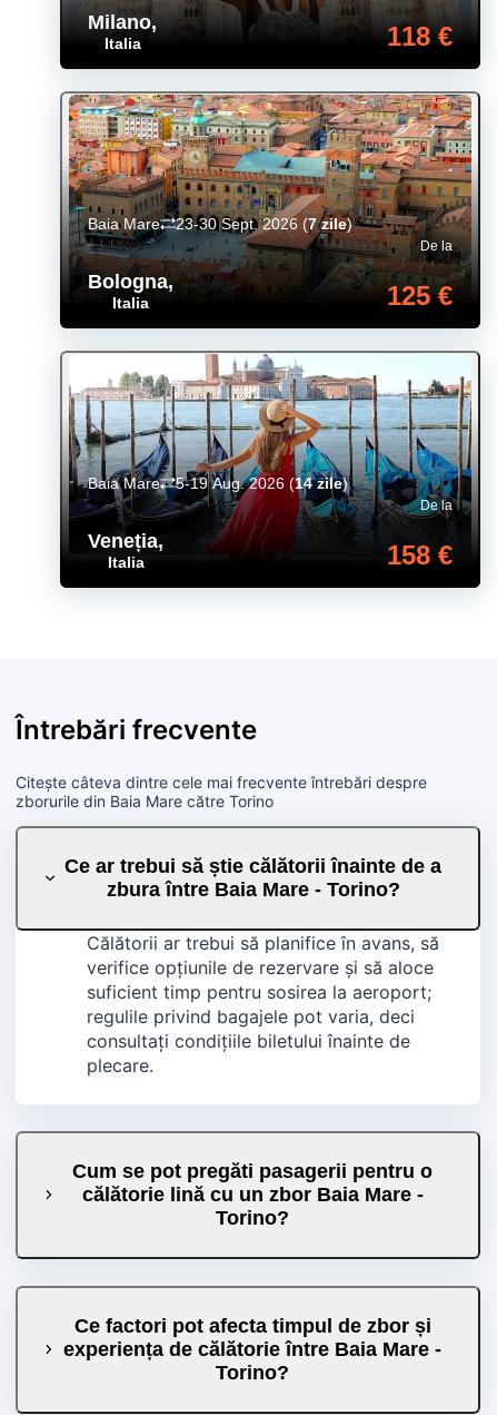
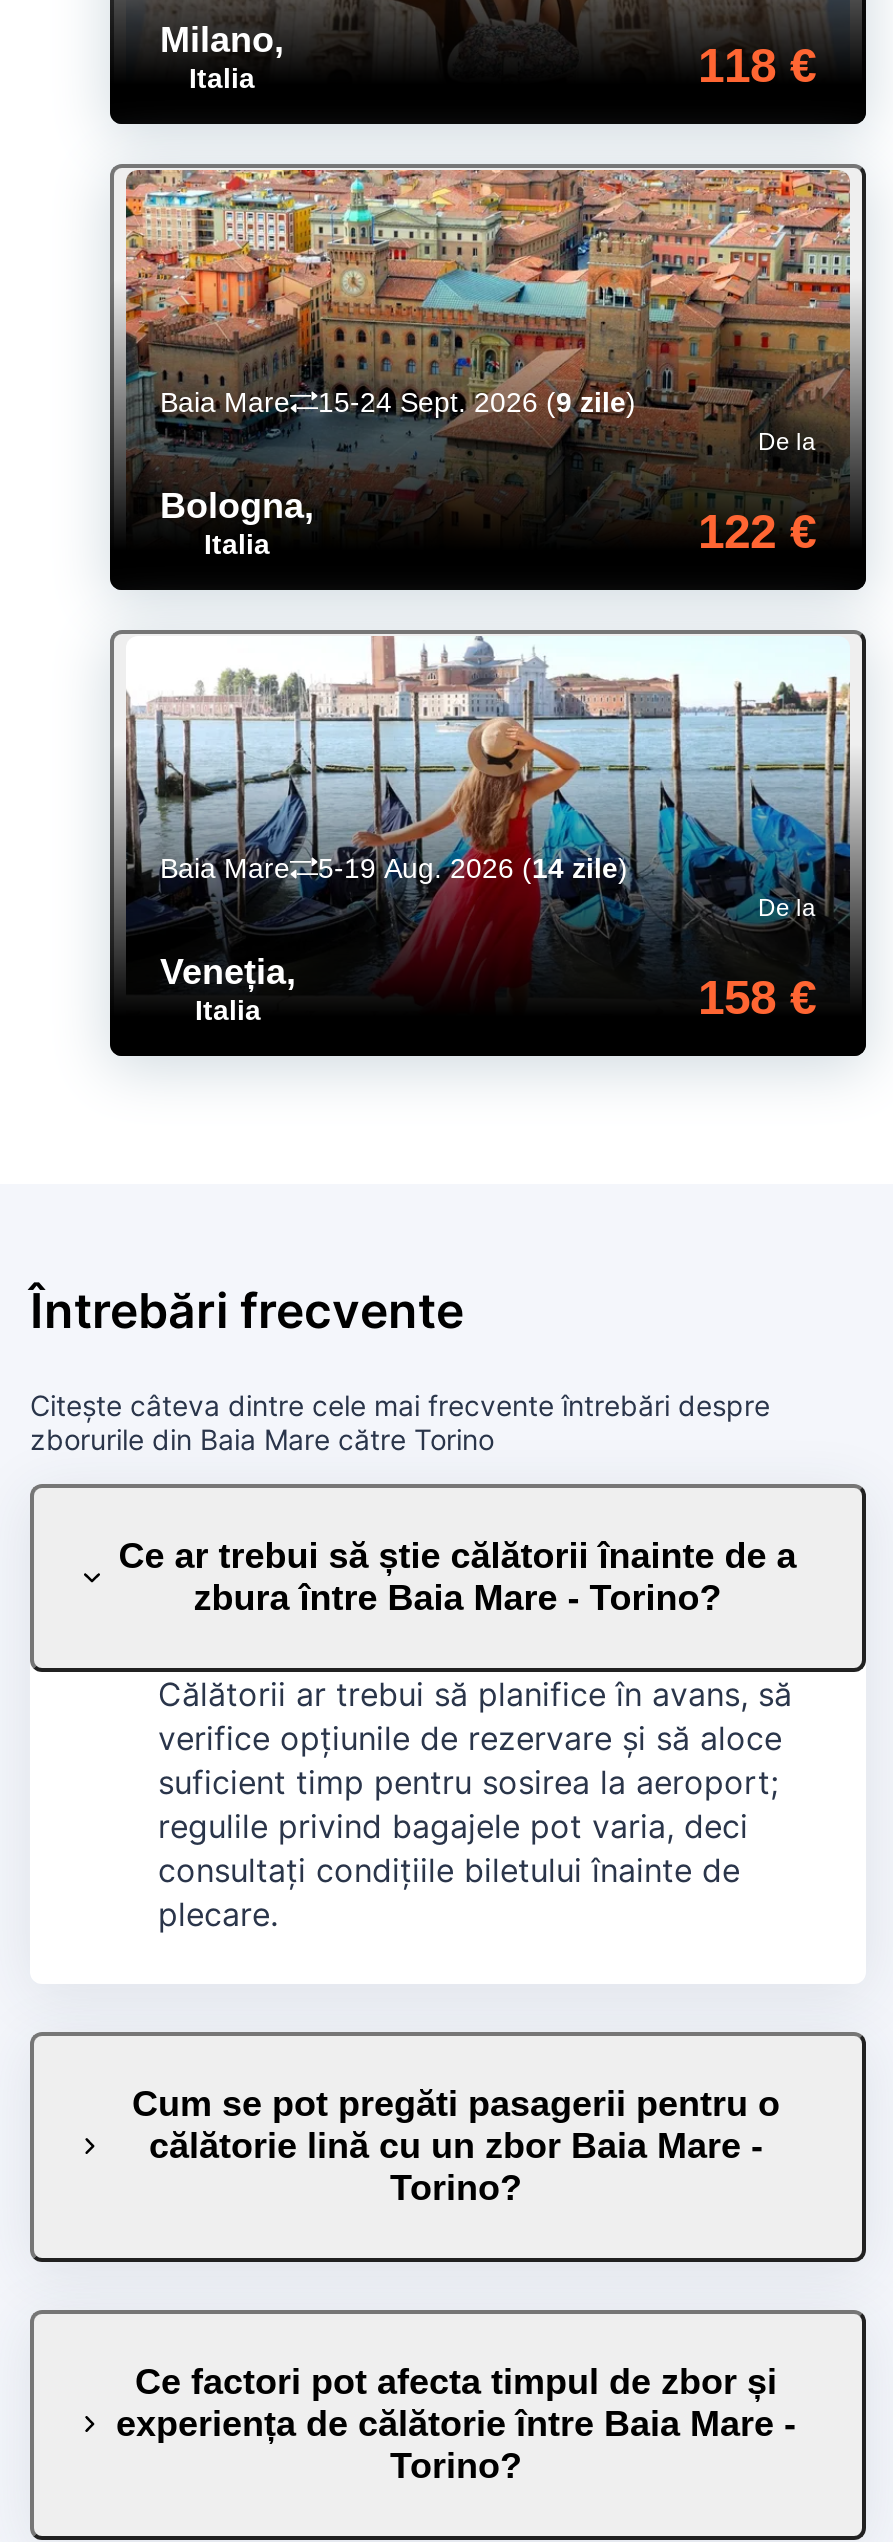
[88,214,352,232] Baia Mare 23-30 Sept. 2026 (7 zile) -> [160,385,636,417] Baia Mare 15-24 Sept. 2026 (9 zile)
[387,280,453,310] 125 € -> [698,503,816,557] 122 €

